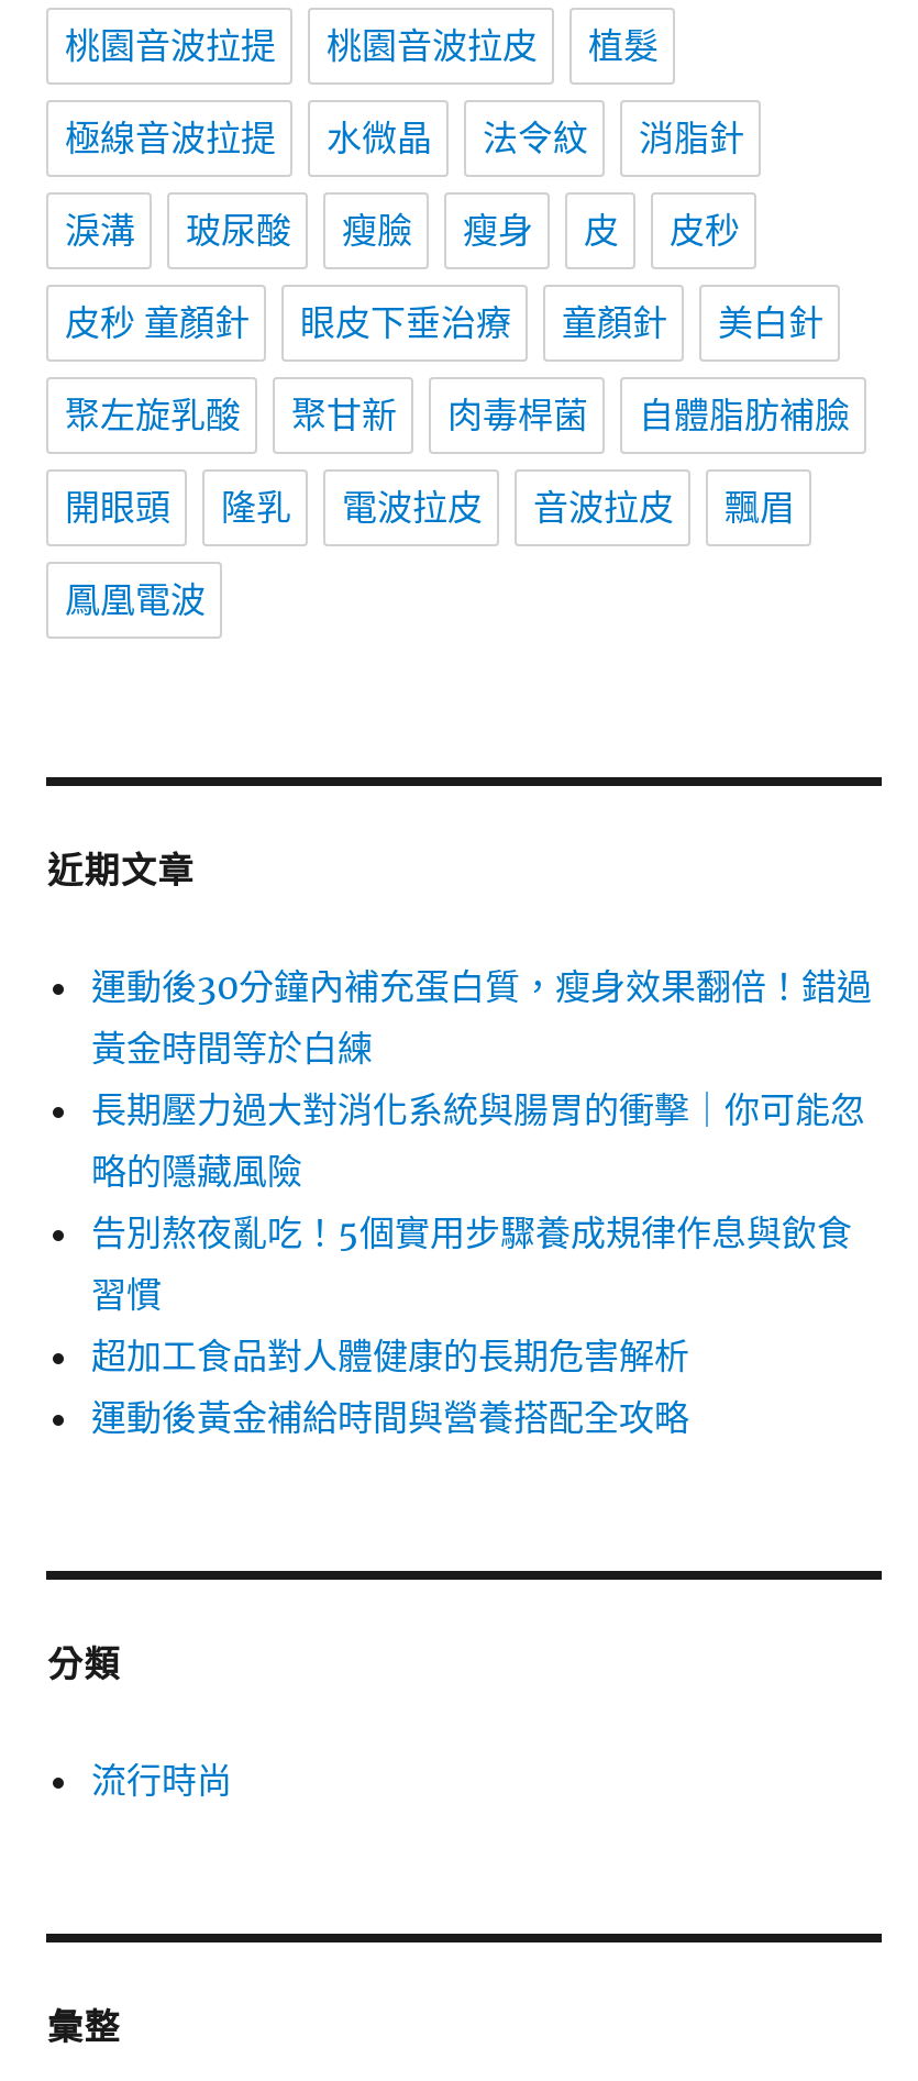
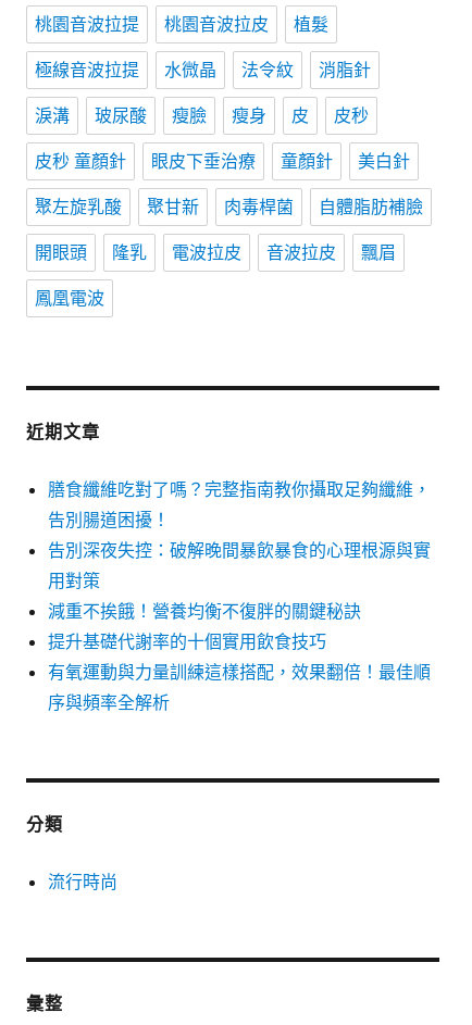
[91,965,872,1440] 運動後30分鐘內補充蛋白質，瘦身效果翻倍！錯過 | 黃金時間等於白練 | 長期壓力過大對消化系統與腸胃的衝擊｜你可能忽 | 略的隱藏風險 | 告別熬夜亂吃！5個實用步驟養成規律作息與飲食 | 習慣 | 超加工食品對人體健康的長期危害解析 | 運動後黃金補給時間與營養搭配全攻略 -> [48,479,431,713] 膳食纖維吃對了嗎？完整指南教你攝取足夠纖維， | 告別腸道困擾！ | 告別深夜失控：破解晚間暴飲暴食的心理根源與實 | 用對策 | 減重不挨餓！營養均衡不復胖的關鍵秘訣 | 提升基礎代謝率的十個實用飲食技巧 | 有氧運動與力量訓練這樣搭配，效果翻倍！最佳順 | 序與頻率全解析

